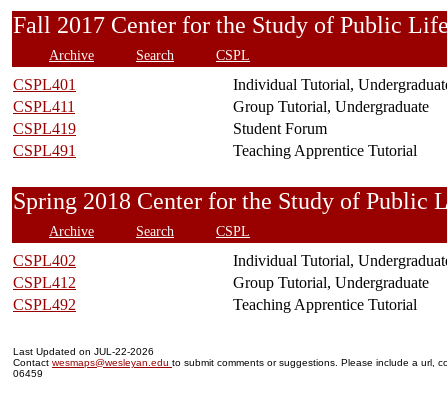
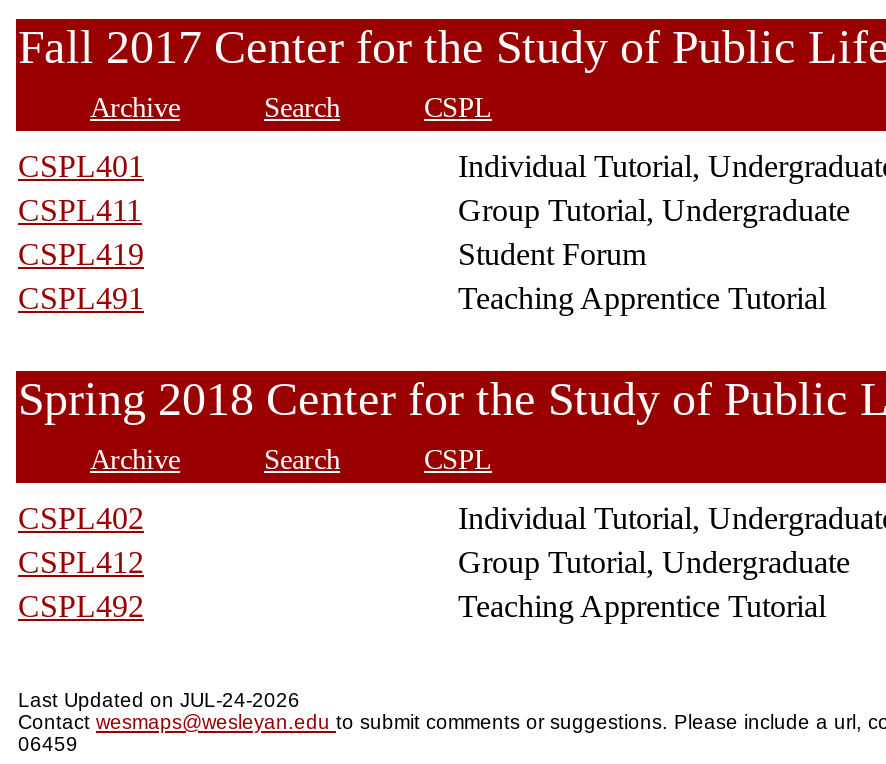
[13,346,154,357] Last Updated on JUL-22-2026 -> [18,689,300,711] Last Updated on JUL-24-2026

